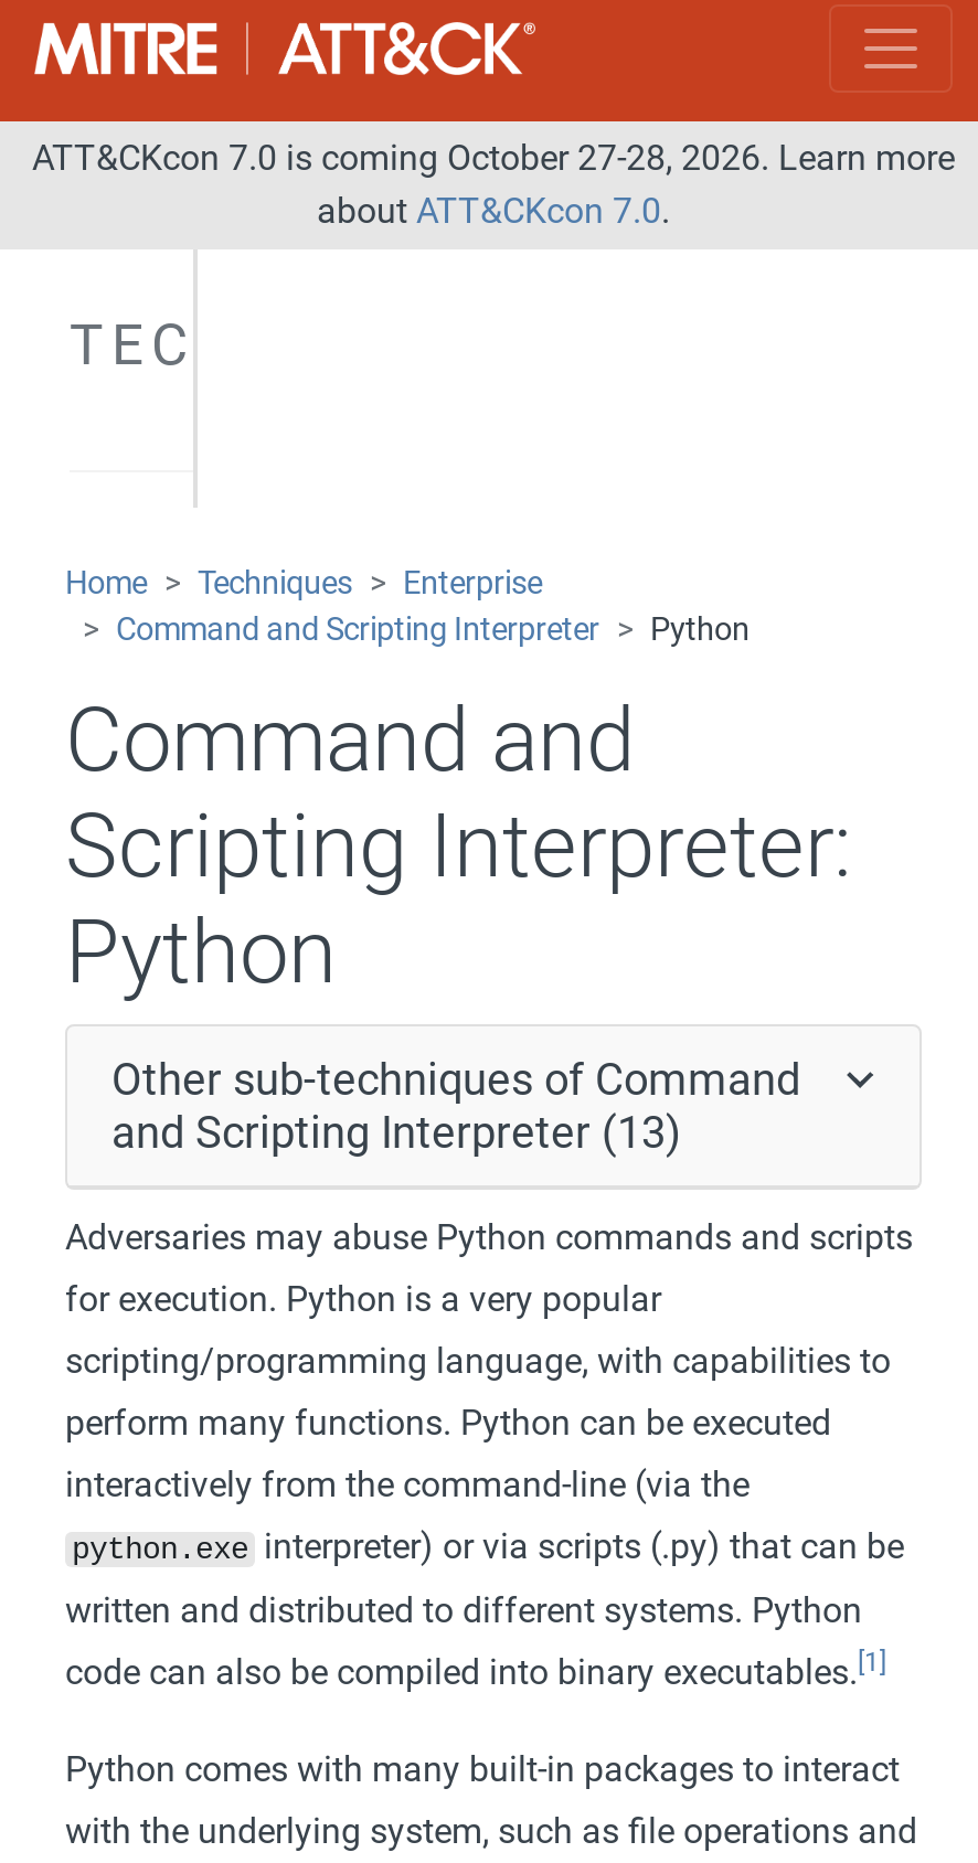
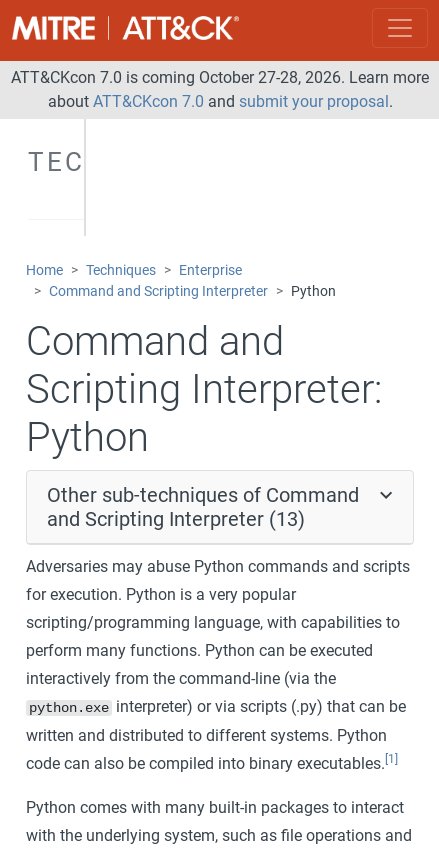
[317,190,670,232] about ATT&CKcon 7.0. -> [47,92,392,111] about ATT&CKcon 7.0 and submit your proposal.

